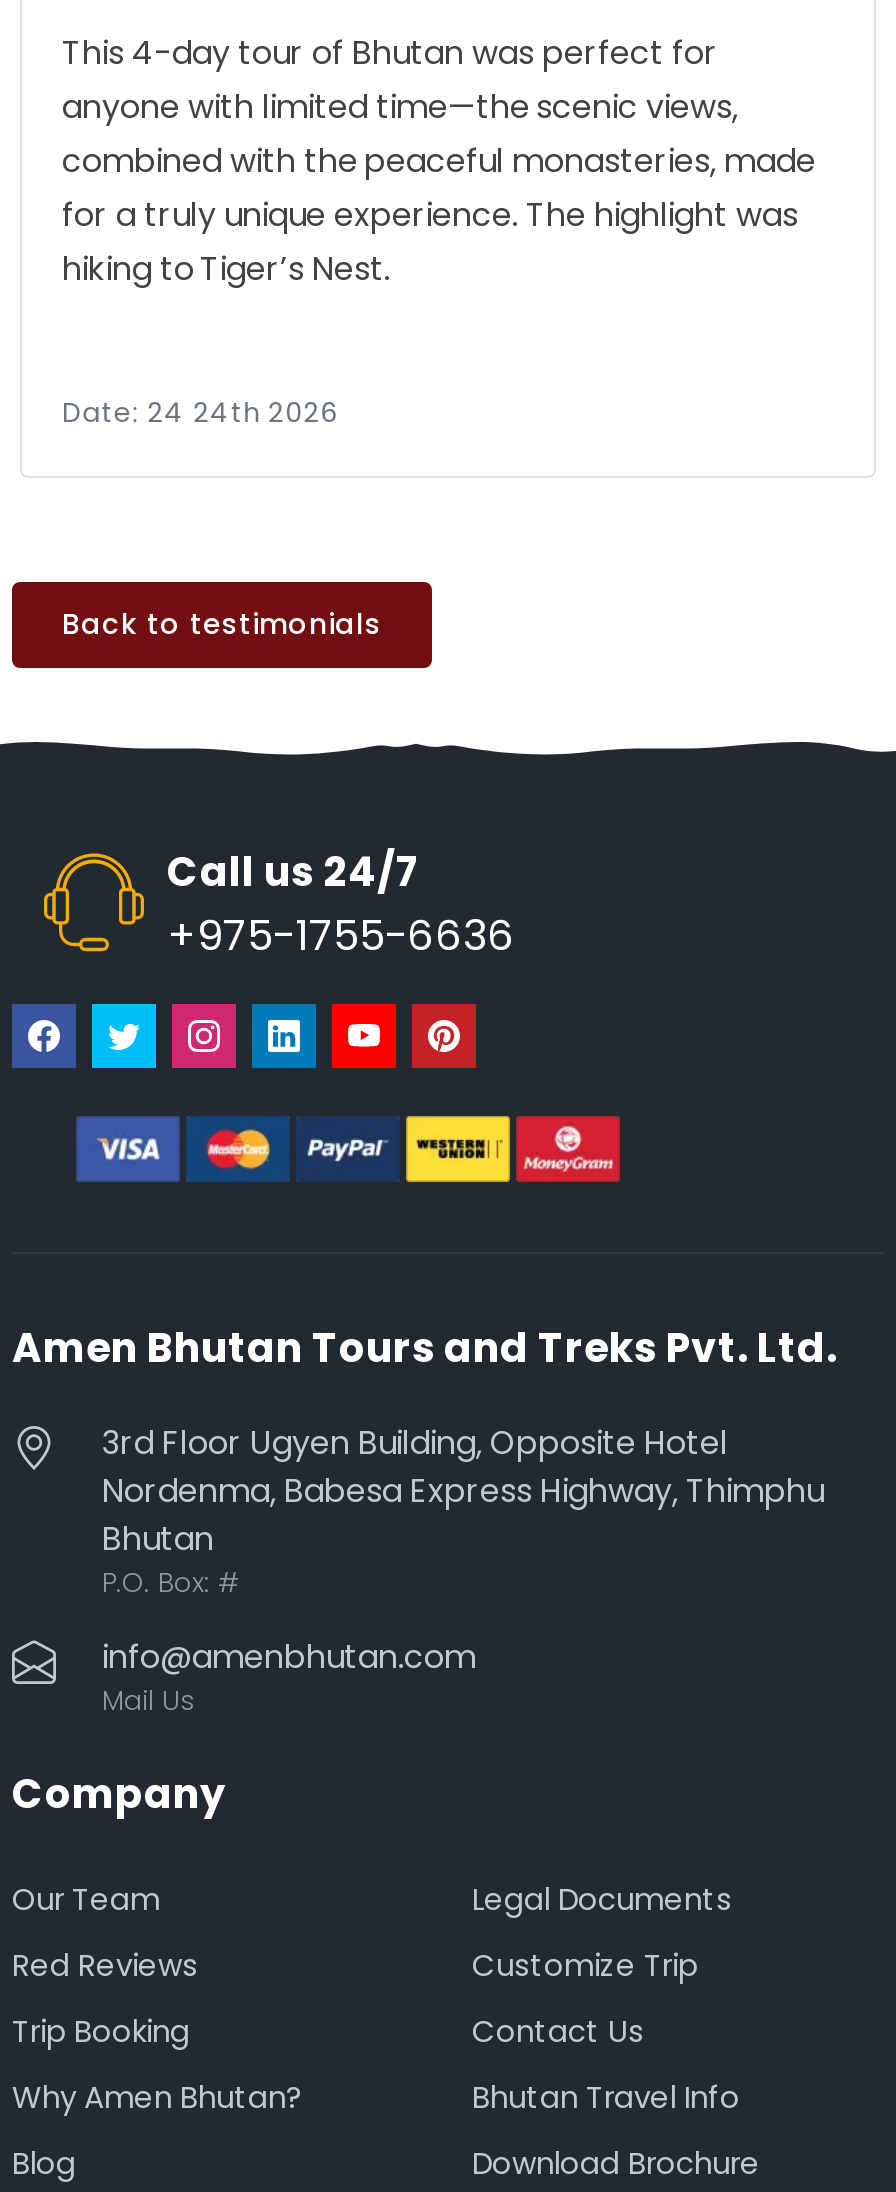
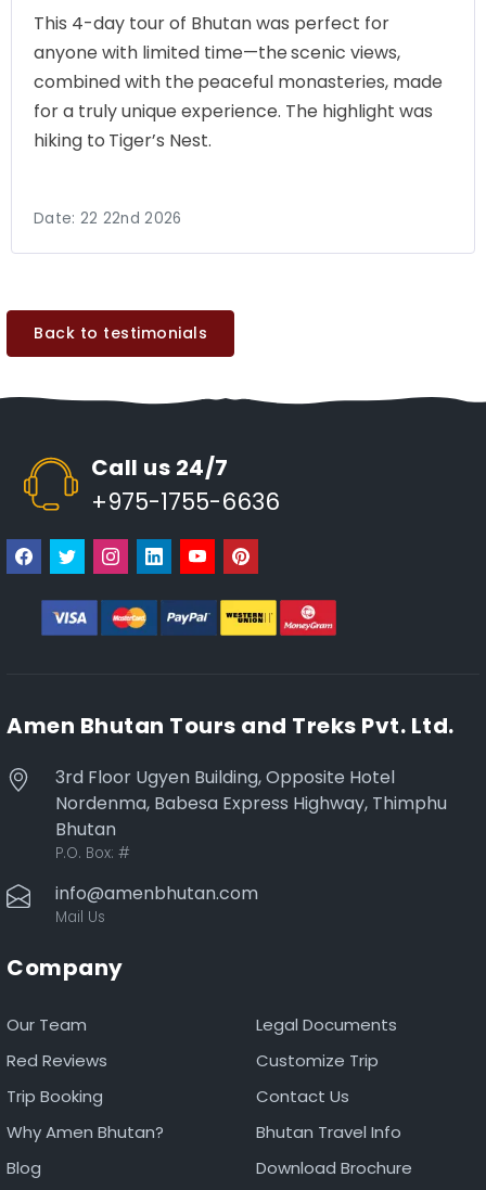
[62,394,337,432] Date: 24 24th 2026 -> [34,208,182,229] Date: 22 22nd 2026

